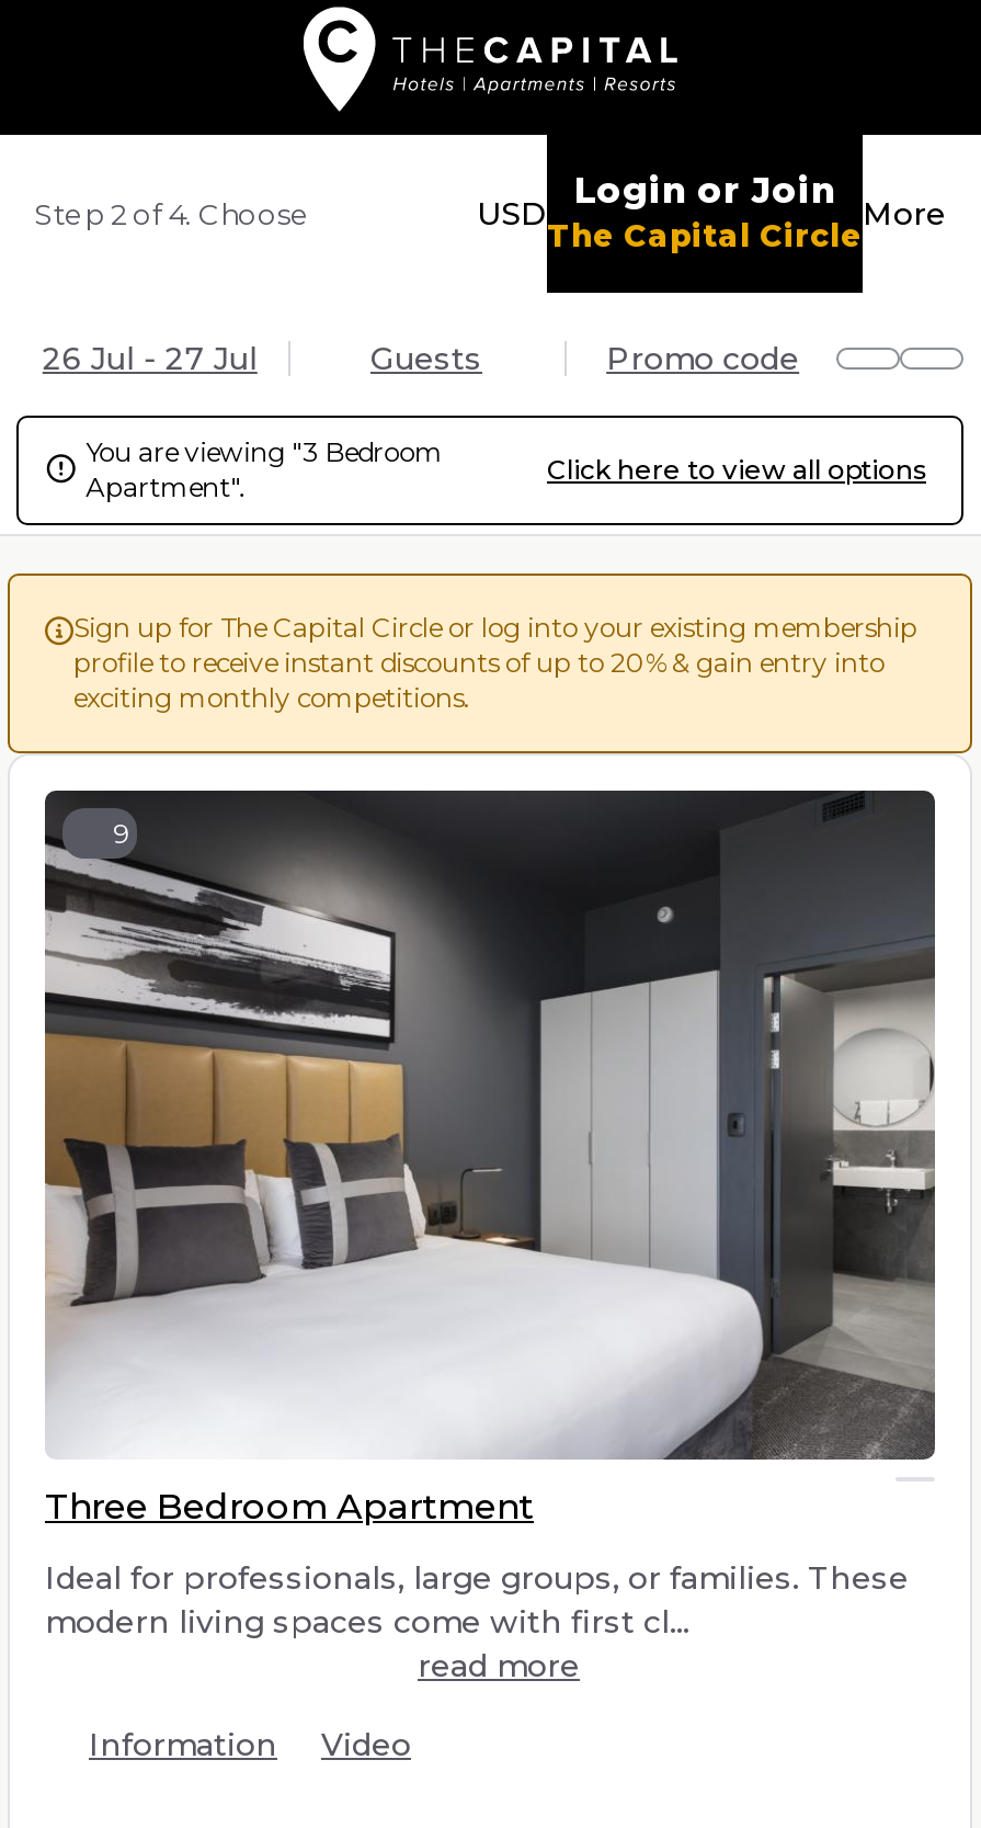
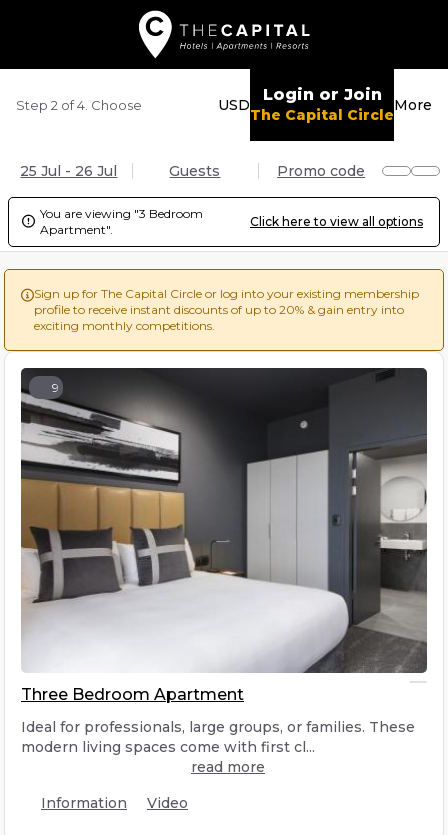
[43,339,257,378] 26 Jul - 27 Jul -> [20,162,117,180] 25 Jul - 26 Jul

